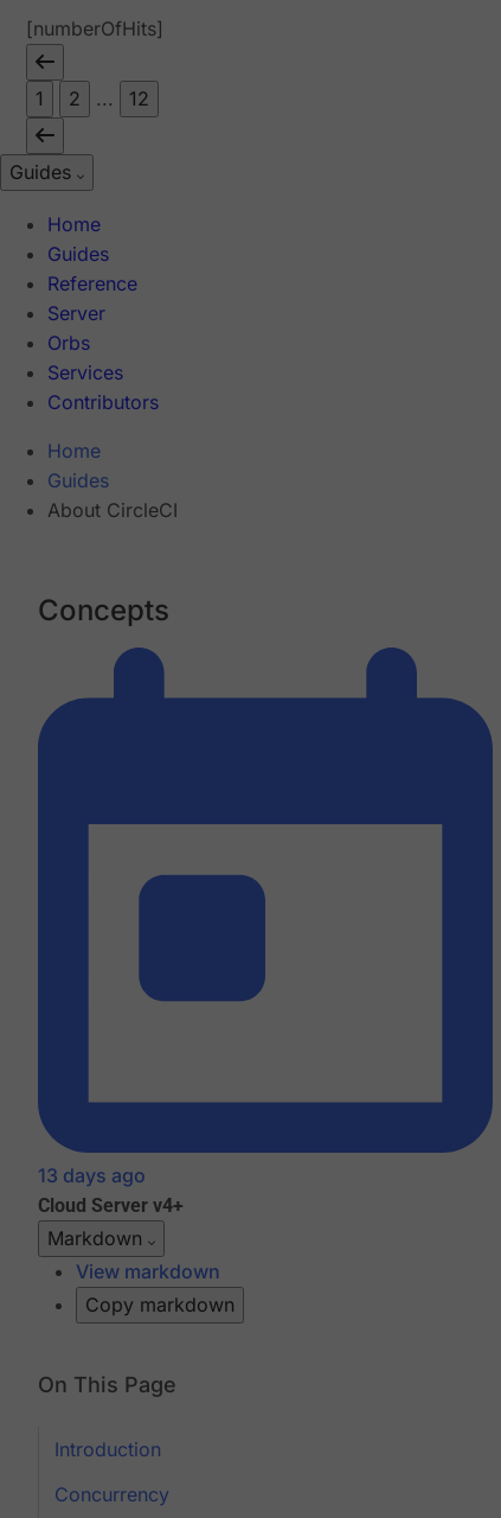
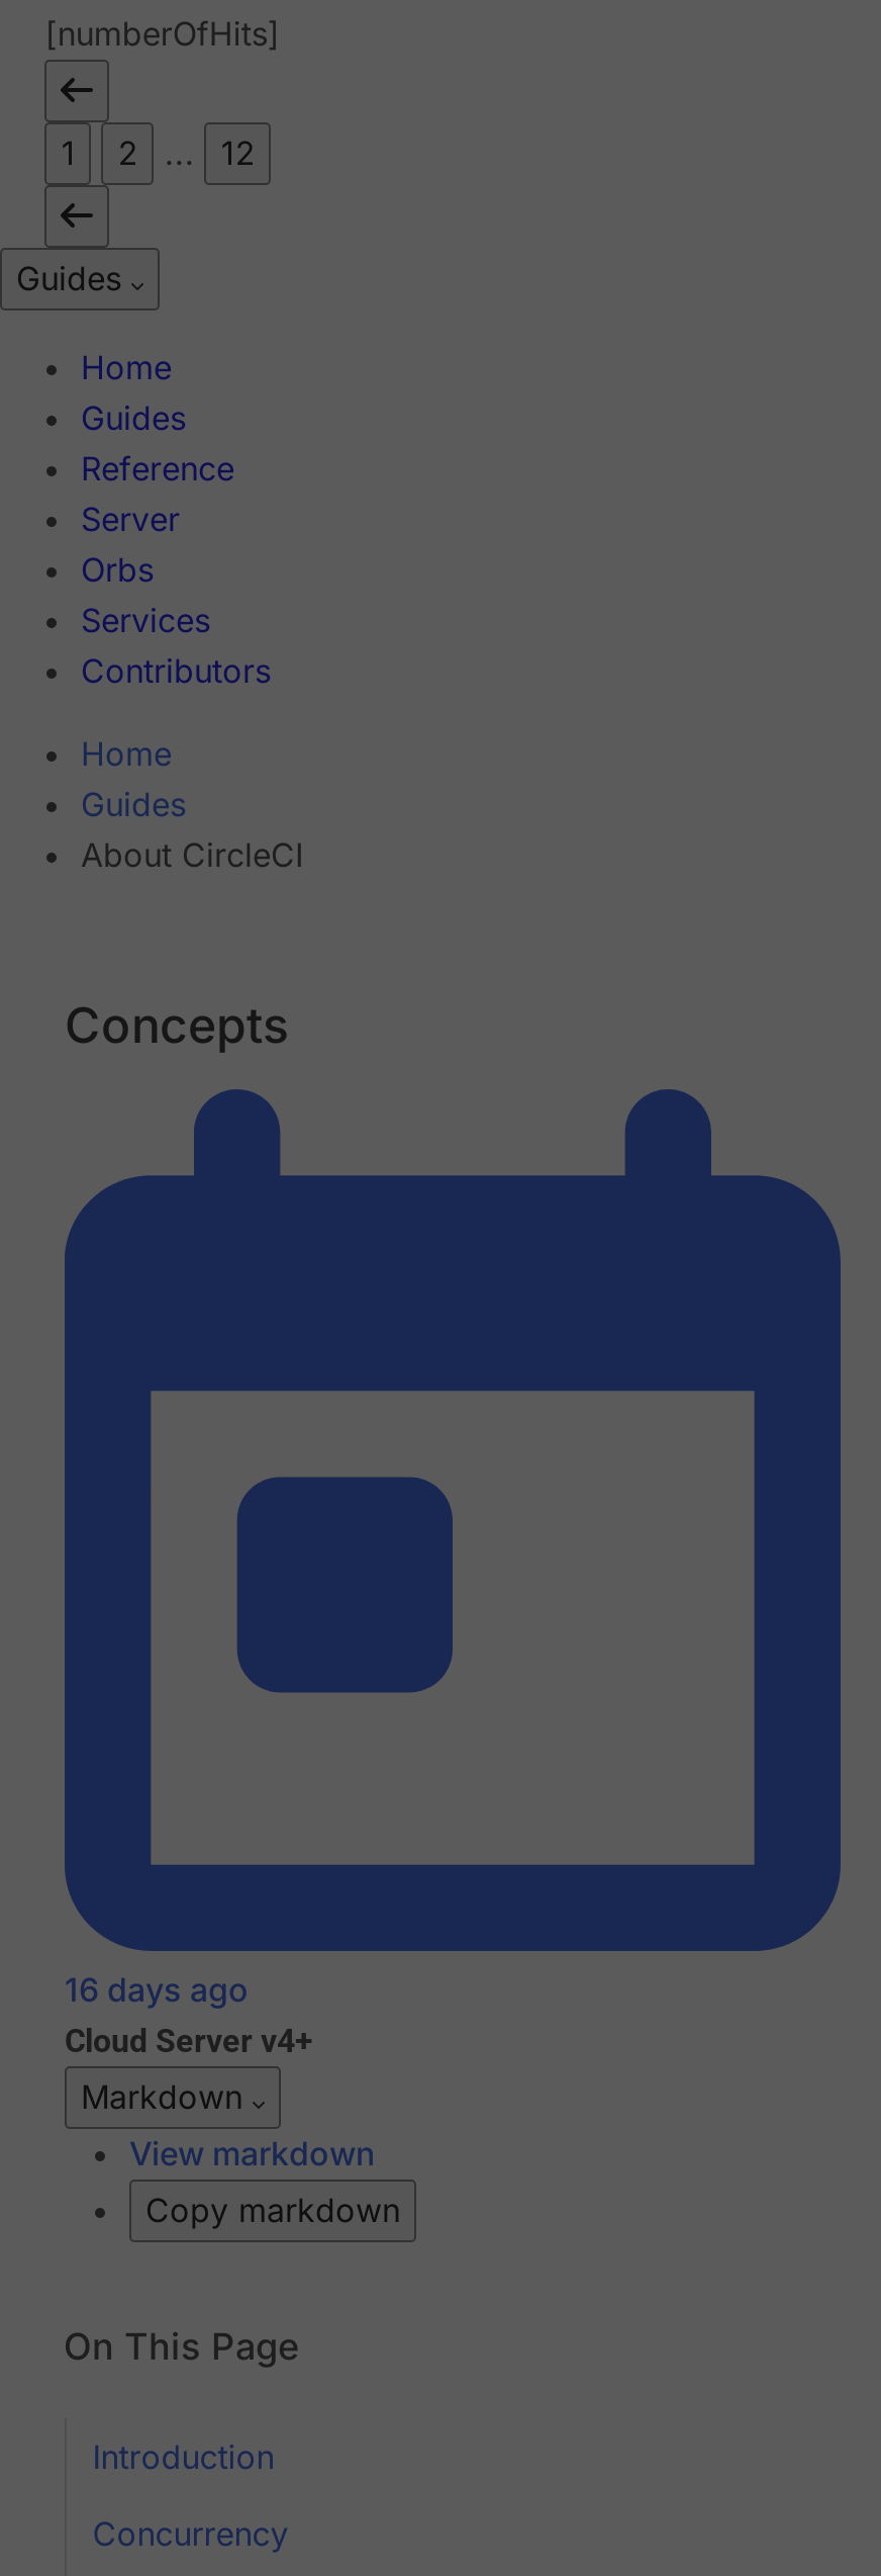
[38,1164,146,1188] 13 days ago -> [65,1970,249,2011] 16 days ago

